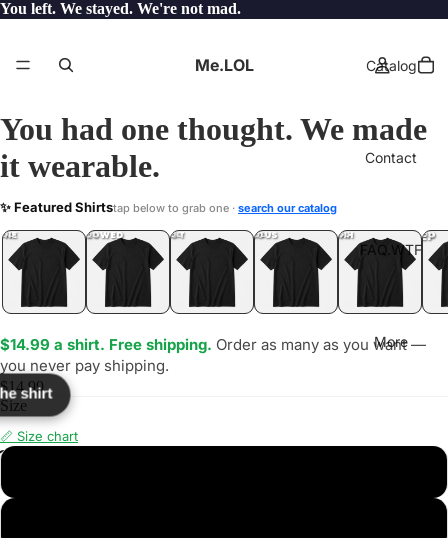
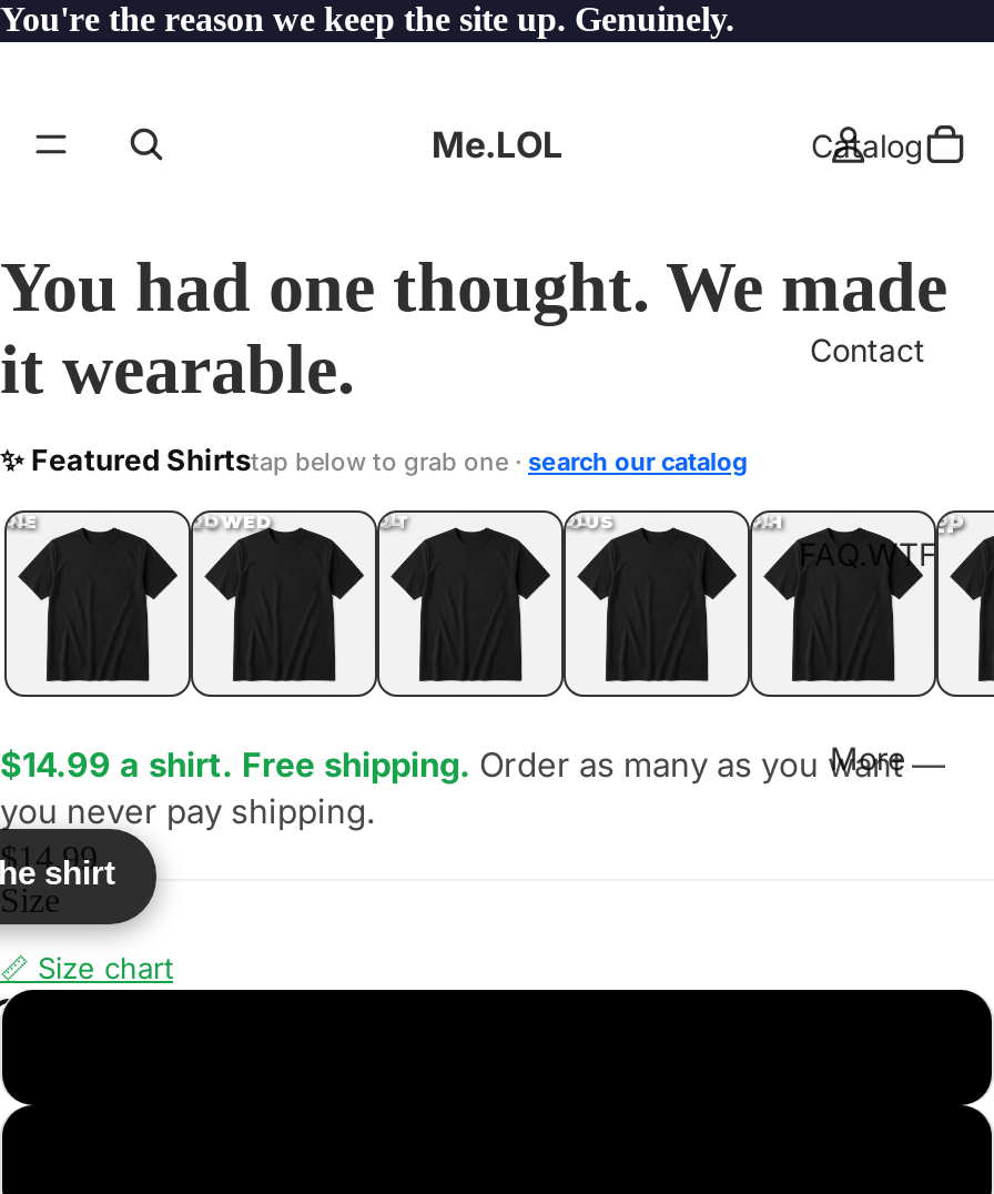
[0,0,241,17] You left. We stayed. We're not mad. -> [0,0,734,38] You're the reason we keep the site up. Genuinely.

